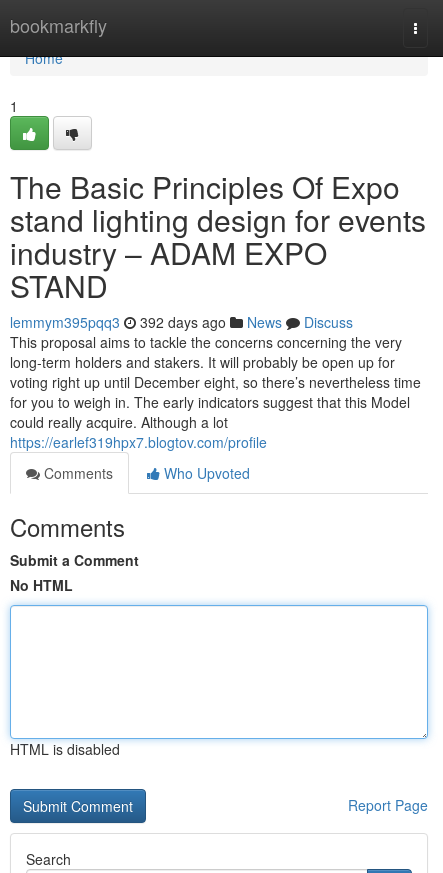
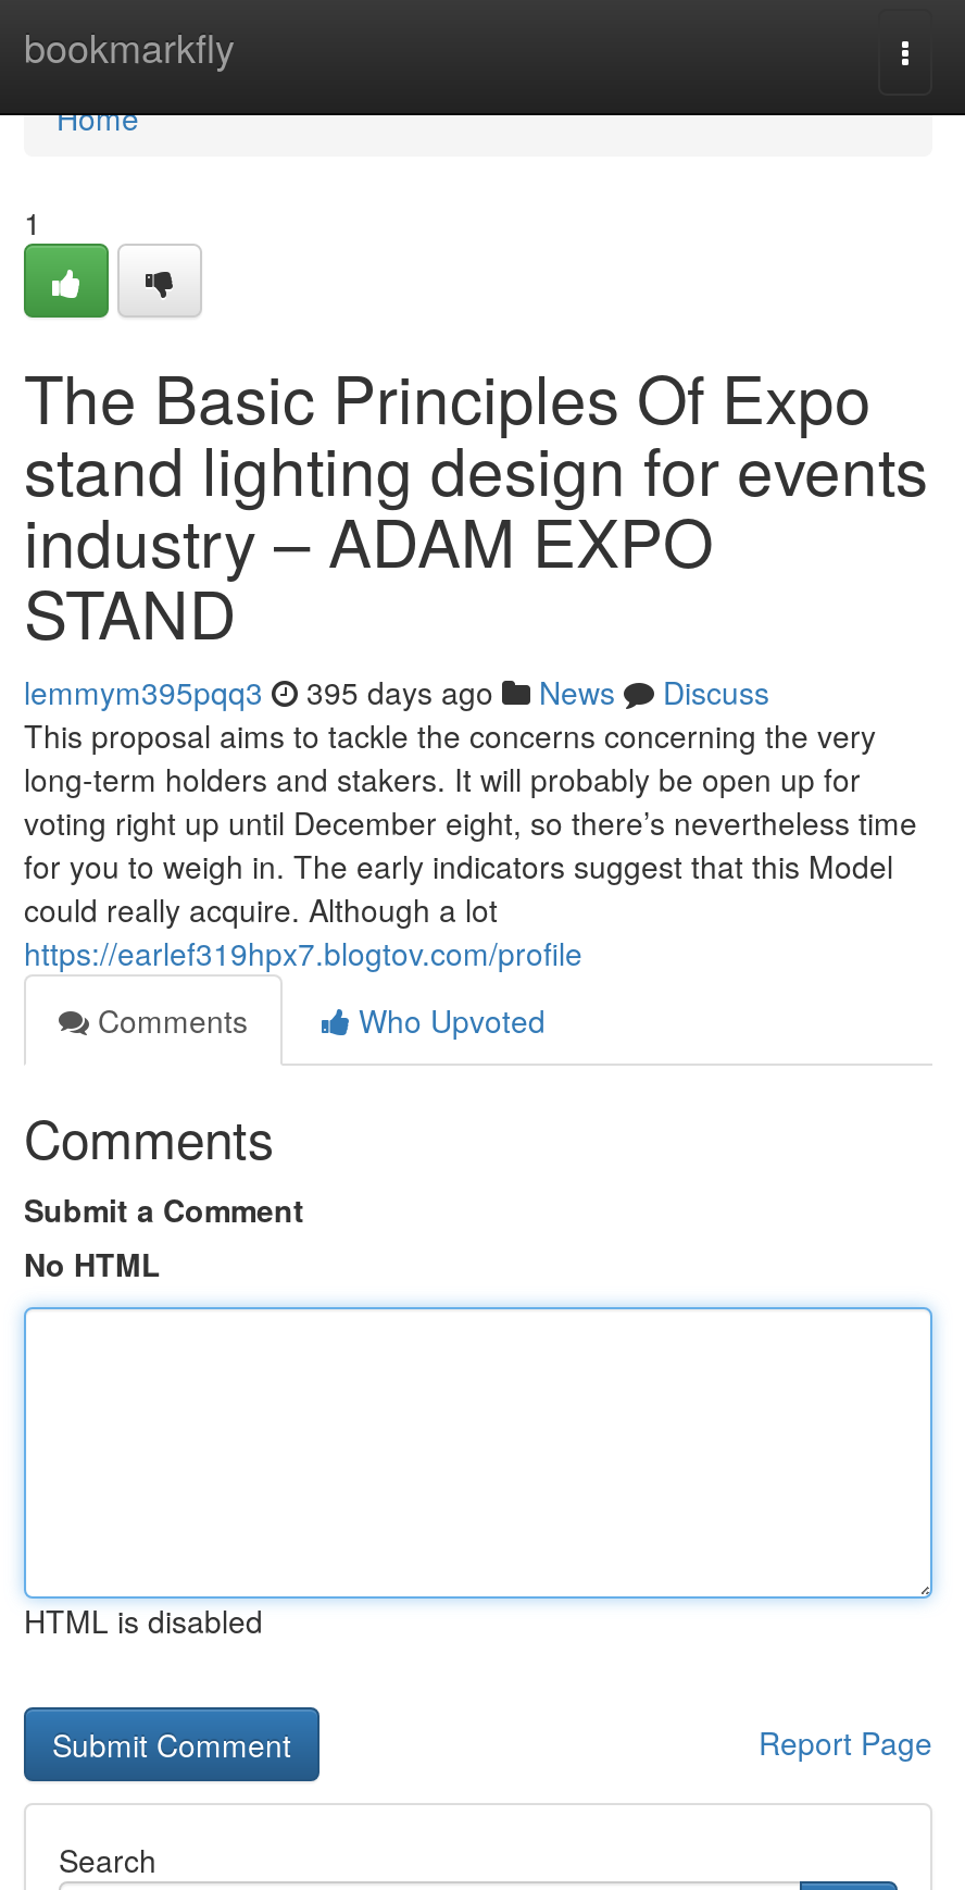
[10,312,353,332] lemmym395pqq3 392 days ago News Discuss -> [24,670,769,713] lemmym395pqq3 395 days ago News Discuss

